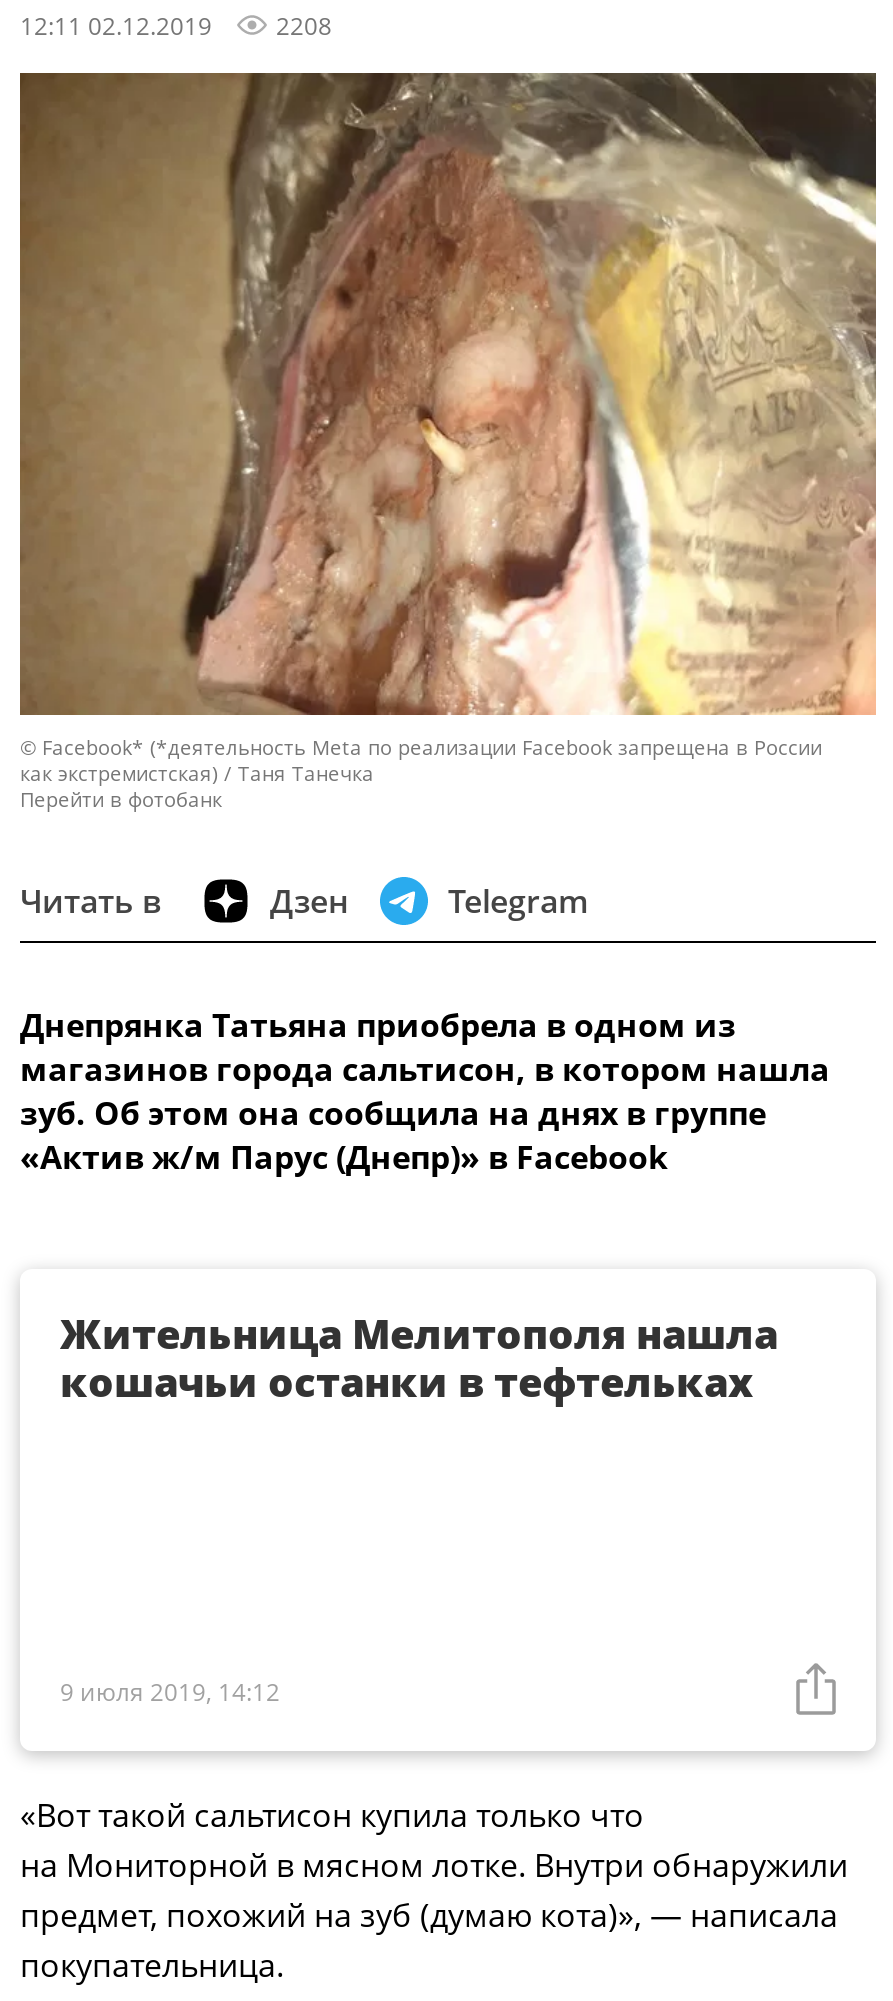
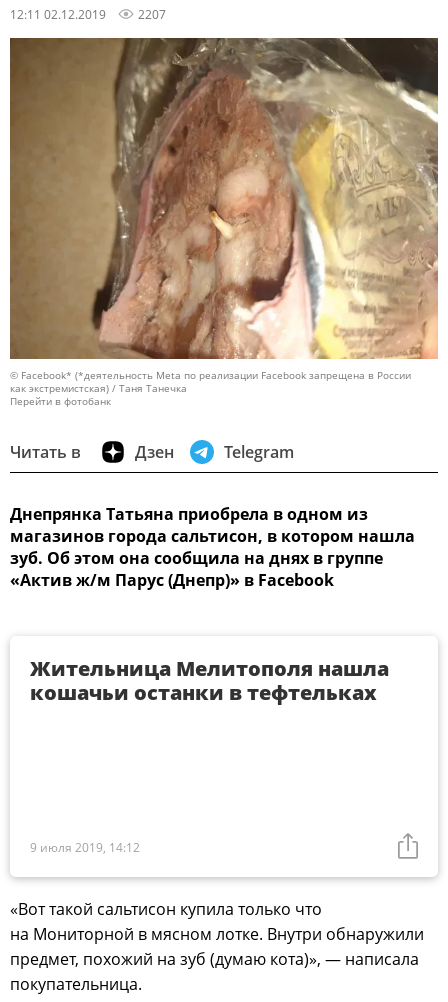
[20,9,332,41] 12:11 02.12.2019 2208 -> [10,6,166,22] 12:11 02.12.2019 2207

